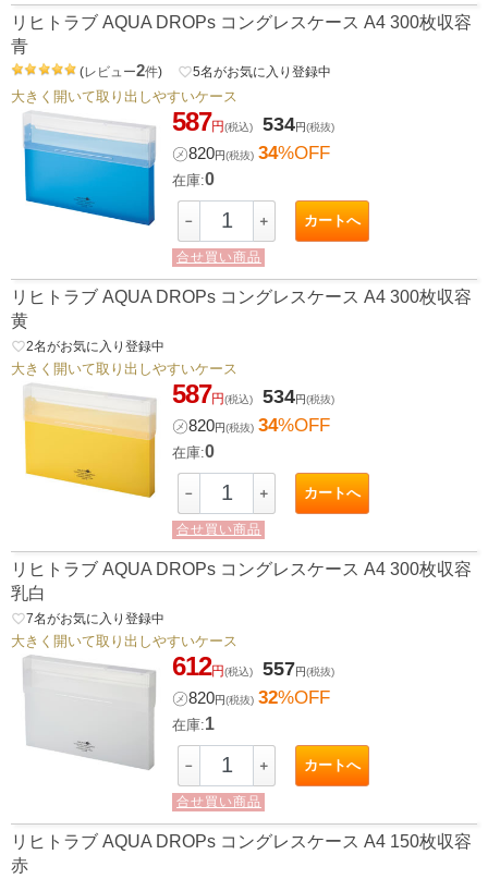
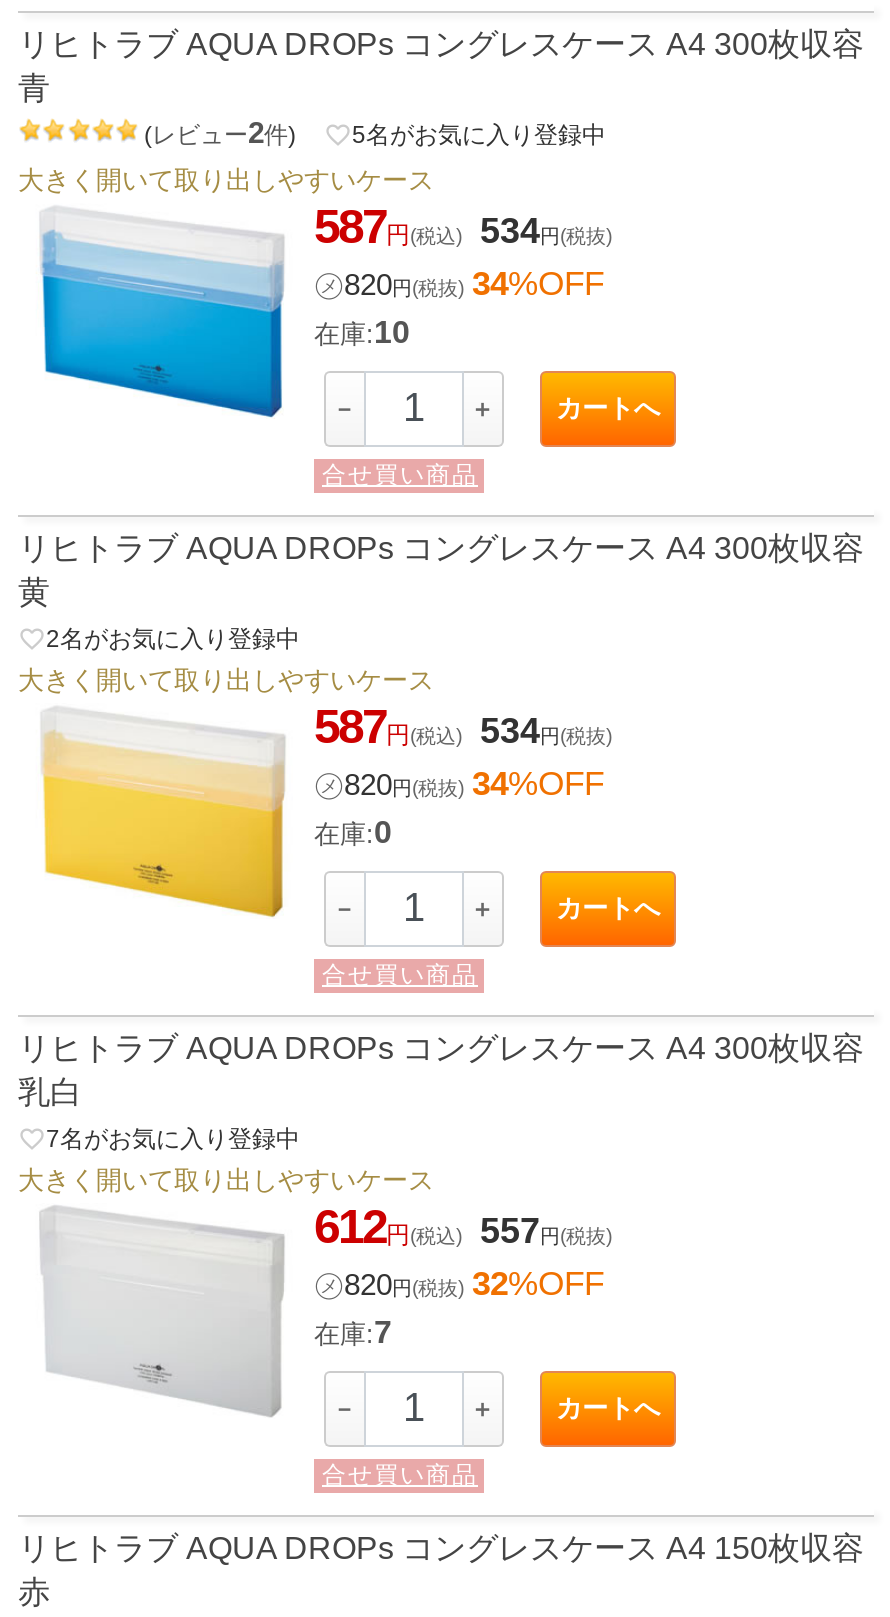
[172,169,215,188] 在庫:0 -> [314,314,410,348] 在庫:10
[172,714,215,732] 在庫:1 -> [314,1314,392,1348] 在庫:7

